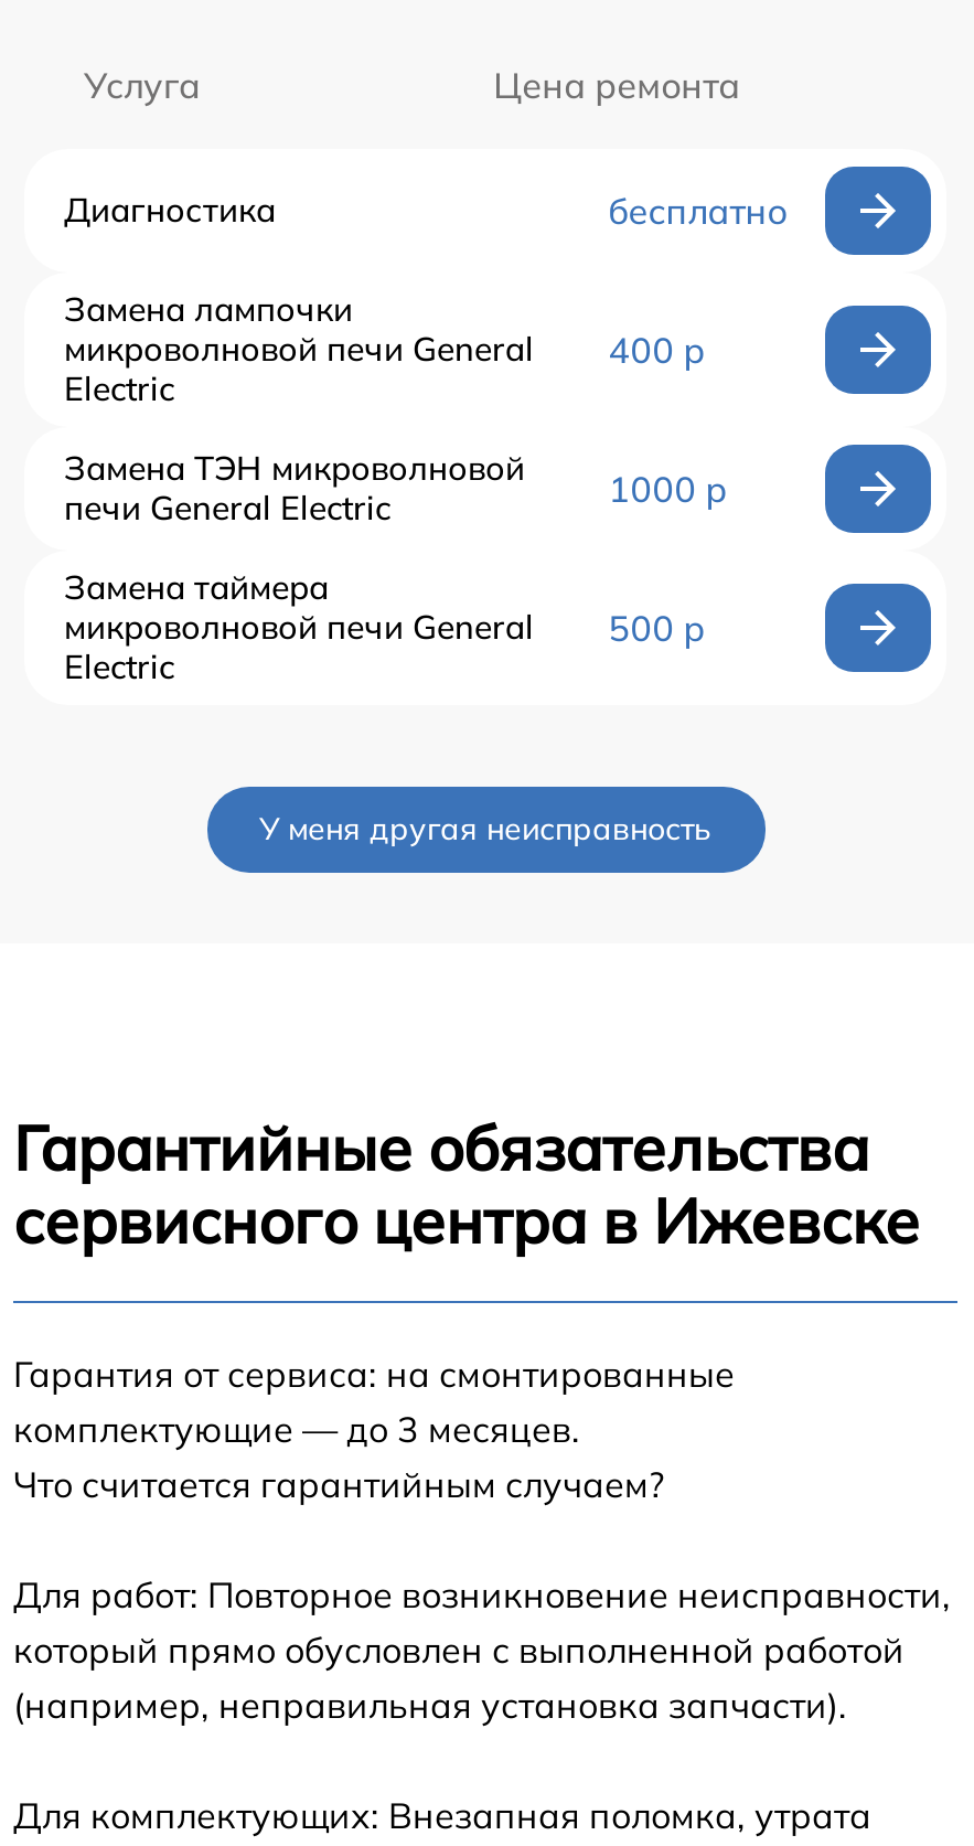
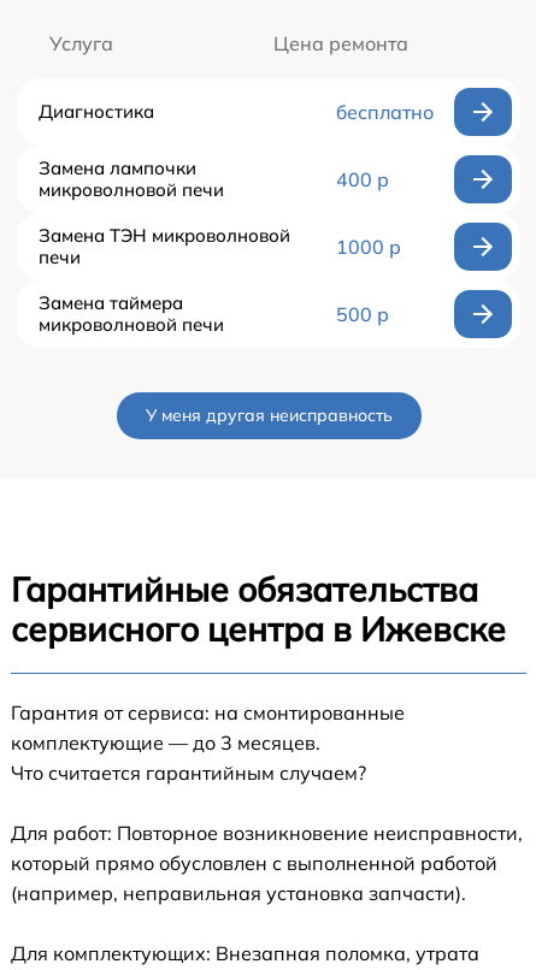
[64,328,534,409] микроволновой печи General | Electric -> [39,178,224,201] микроволновой печи
[64,487,390,529] печи General Electric -> [39,246,81,268] печи
[64,606,534,687] микроволновой печи General | Electric -> [39,313,224,336] микроволновой печи

